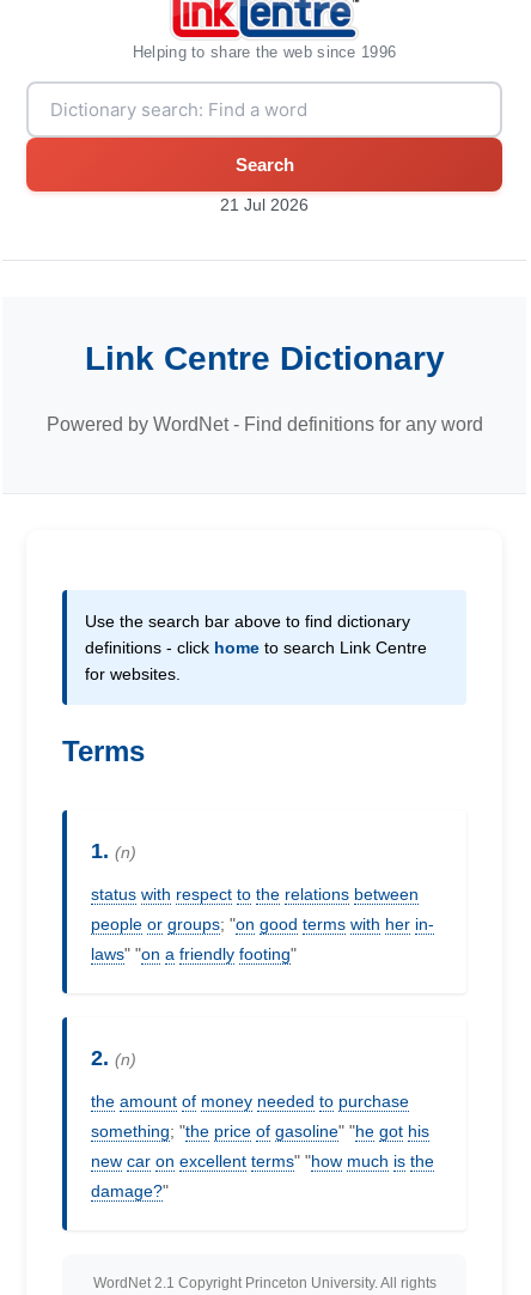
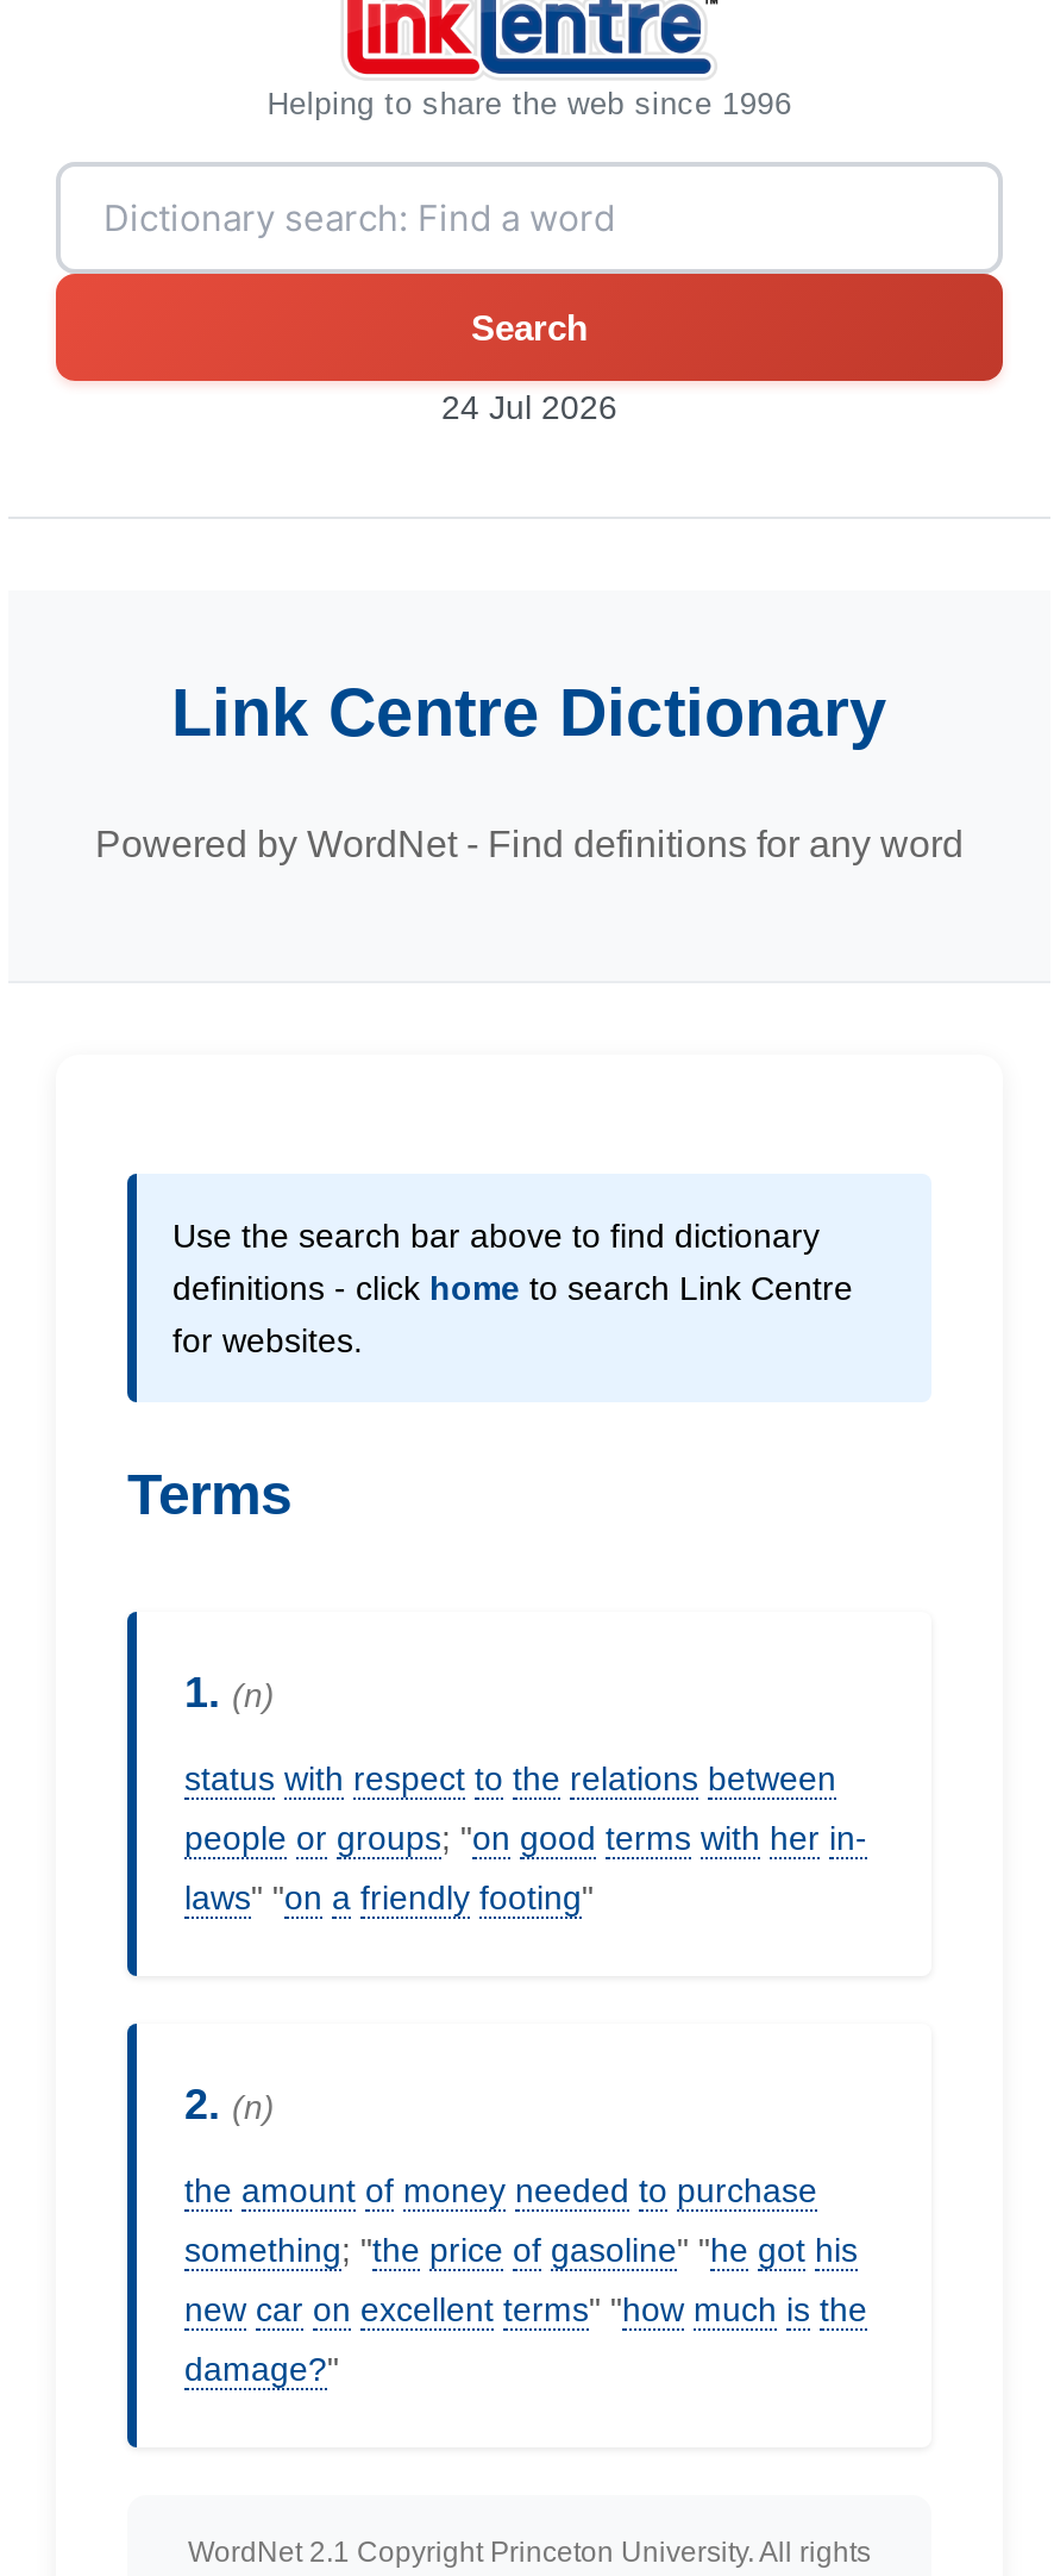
[220,195,309,214] 21 Jul 2026 -> [441,388,617,426] 24 Jul 2026

